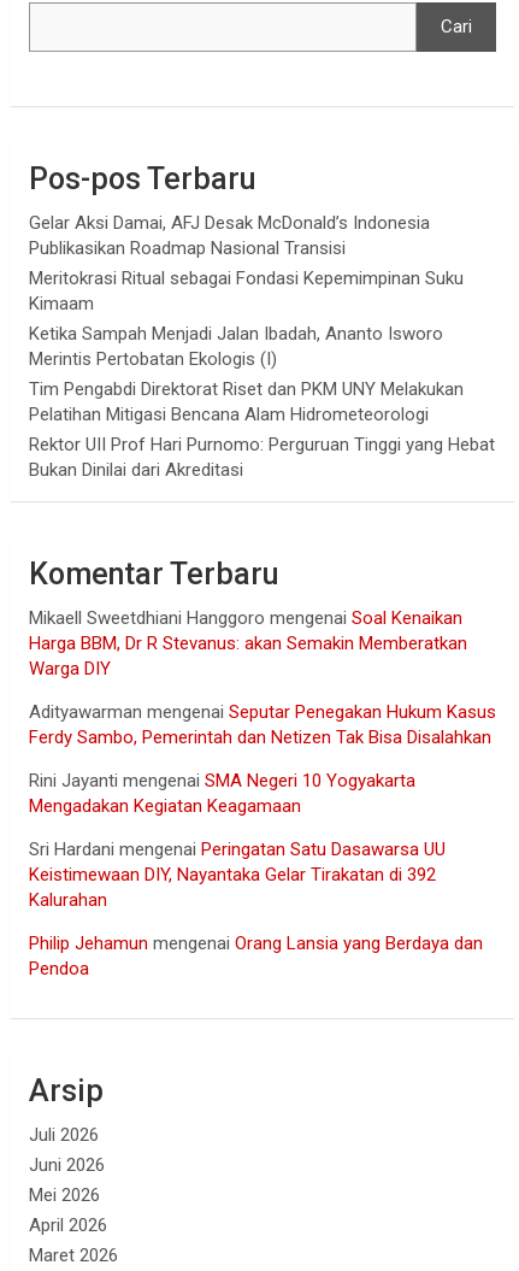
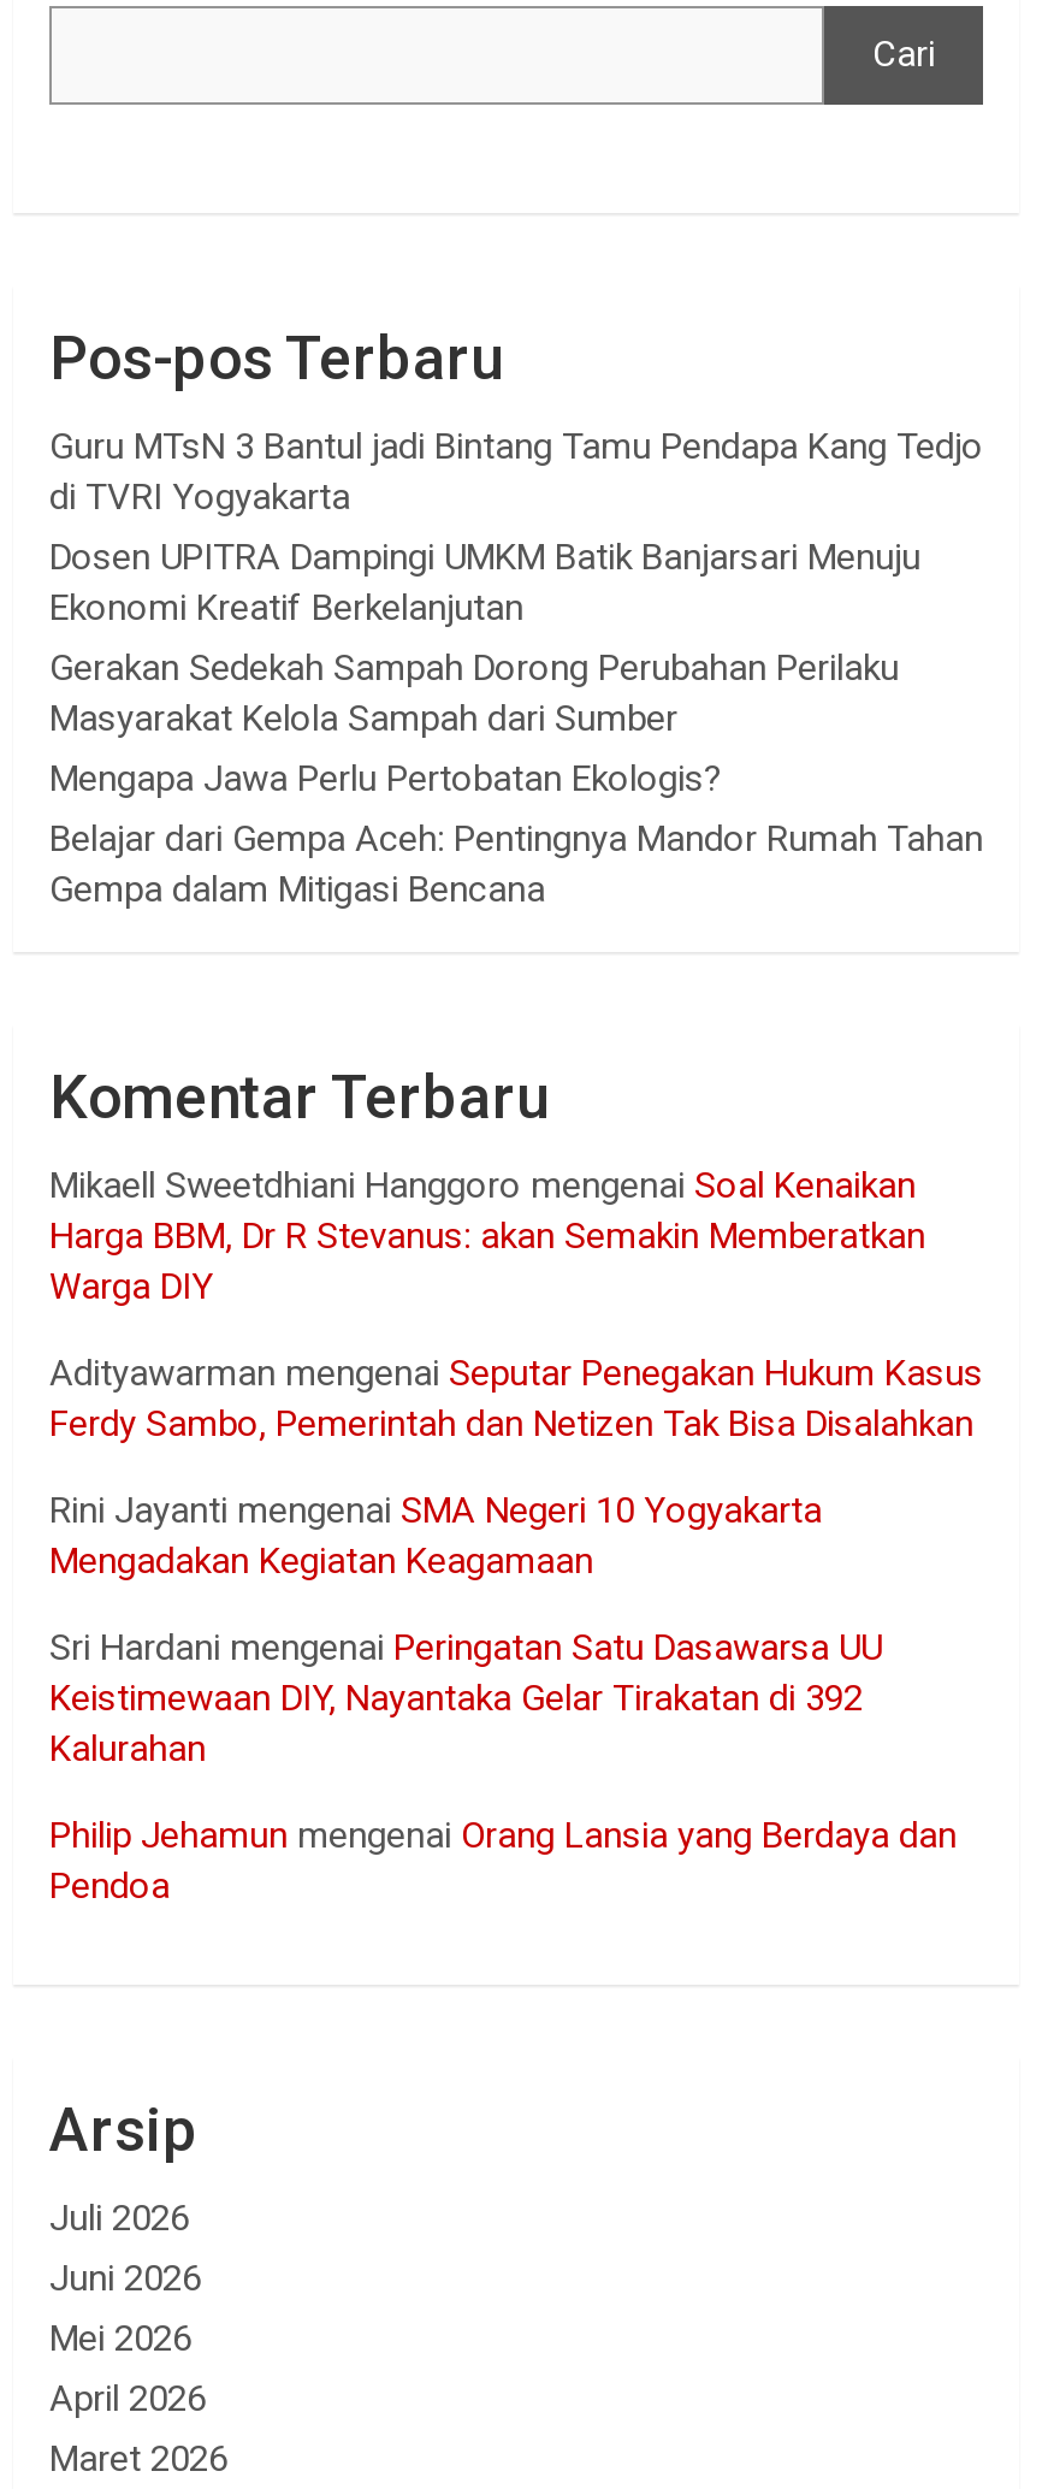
[29,212,495,481] Gelar Aksi Damai, AFJ Desak McDonald’s Indonesia | Publikasikan Roadmap Nasional Transisi | Meritokrasi Ritual sebagai Fondasi Kepemimpinan Suku | Kimaam | Ketika Sampah Menjadi Jalan Ibadah, Ananto Isworo | Merintis Pertobatan Ekologis (I) | Tim Pengabdi Direktorat Riset dan PKM UNY Melakukan | Pelatihan Mitigasi Bencana Alam Hidrometeorologi | Rektor UII Prof Hari Purnomo: Perguruan Tinggi yang Hebat | Bukan Dinilai dari Akreditasi -> [49,424,983,910] Guru MTsN 3 Bantul jadi Bintang Tamu Pendapa Kang Tedjo | di TVRI Yogyakarta | Dosen UPITRA Dampingi UMKM Batik Banjarsari Menuju | Ekonomi Kreatif Berkelanjutan | Gerakan Sedekah Sampah Dorong Perubahan Perilaku | Masyarakat Kelola Sampah dari Sumber | Mengapa Jawa Perlu Pertobatan Ekologis? | Belajar dari Gempa Aceh: Pentingnya Mandor Rumah Tahan | Gempa dalam Mitigasi Bencana

